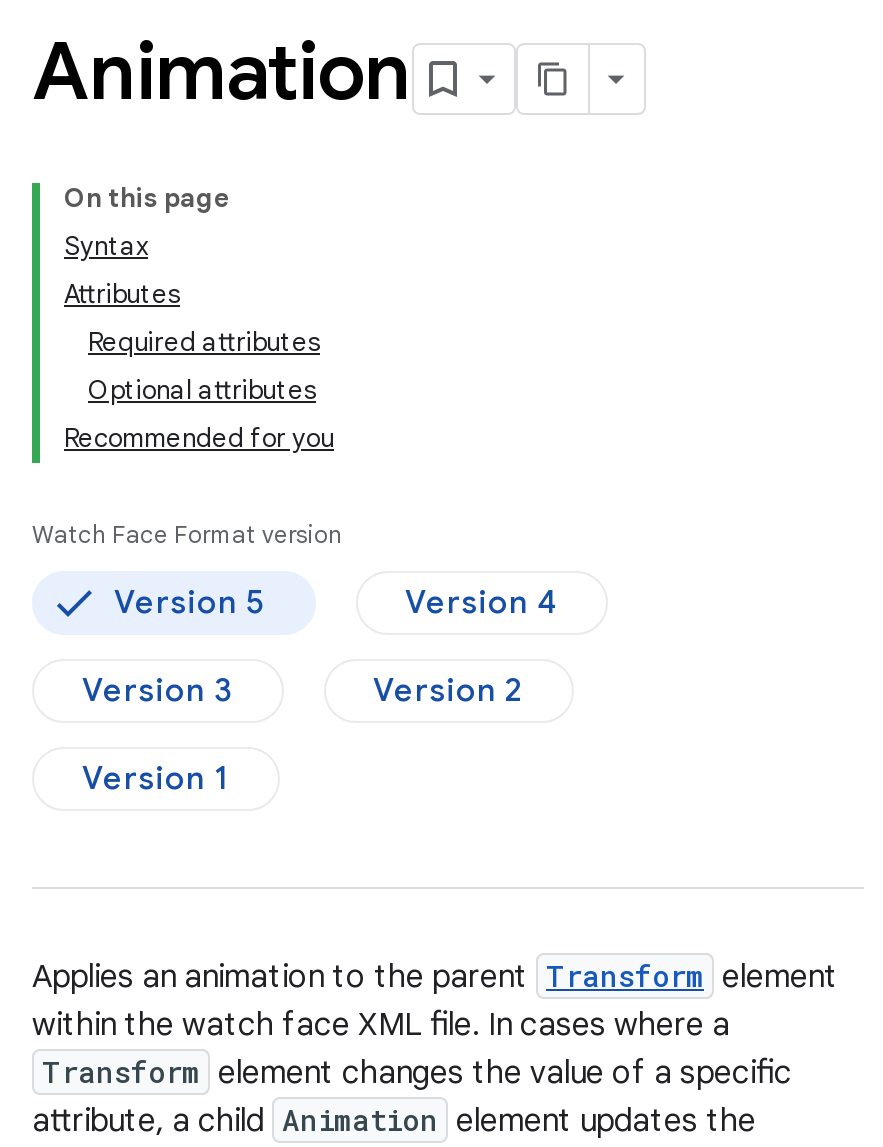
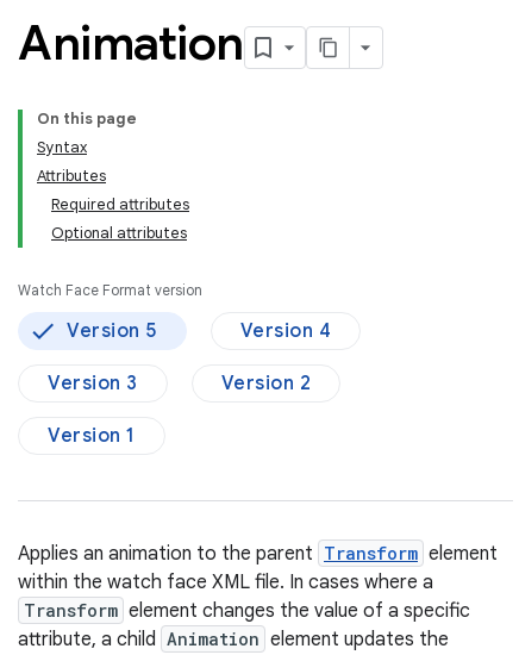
[64,421,334,455] Recommended for you -> none

